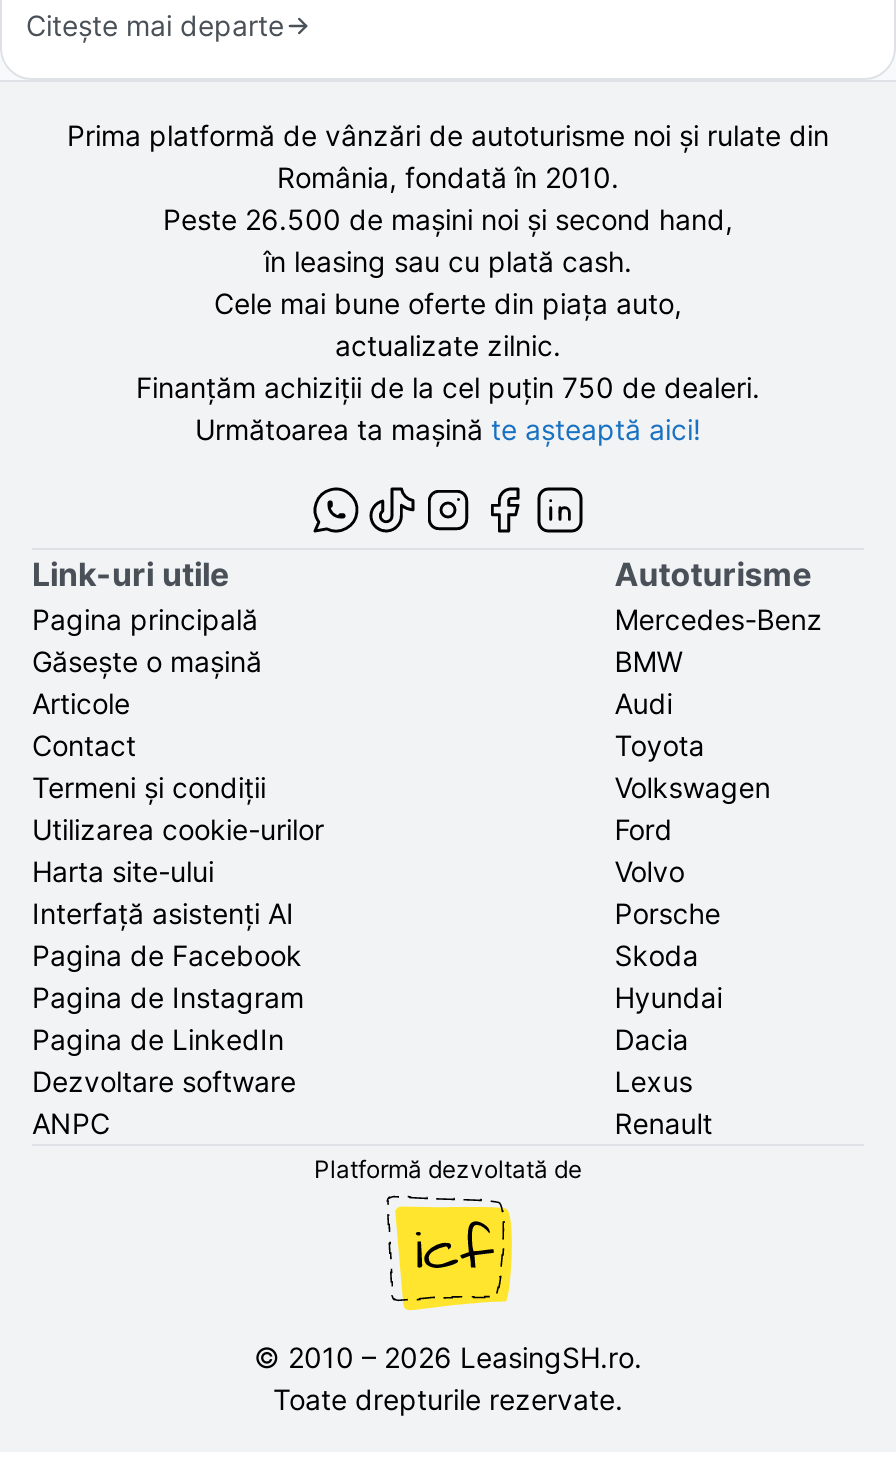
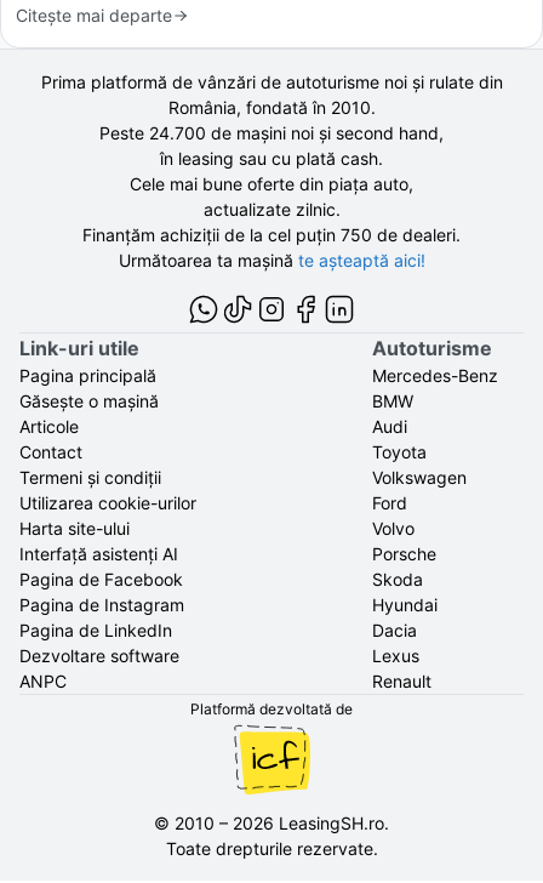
[163,202,733,236] Peste 26.500 de mașini noi și second hand, -> [99,123,444,143] Peste 24.700 de mașini noi și second hand,

